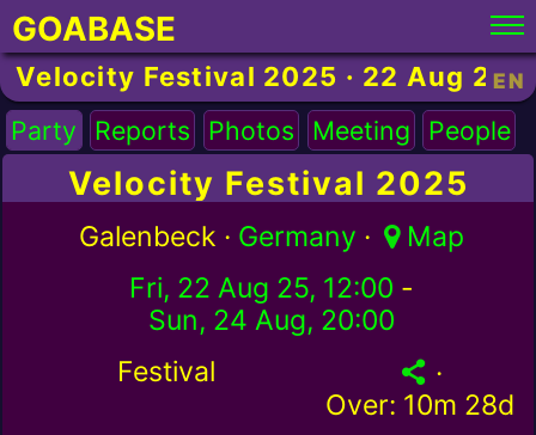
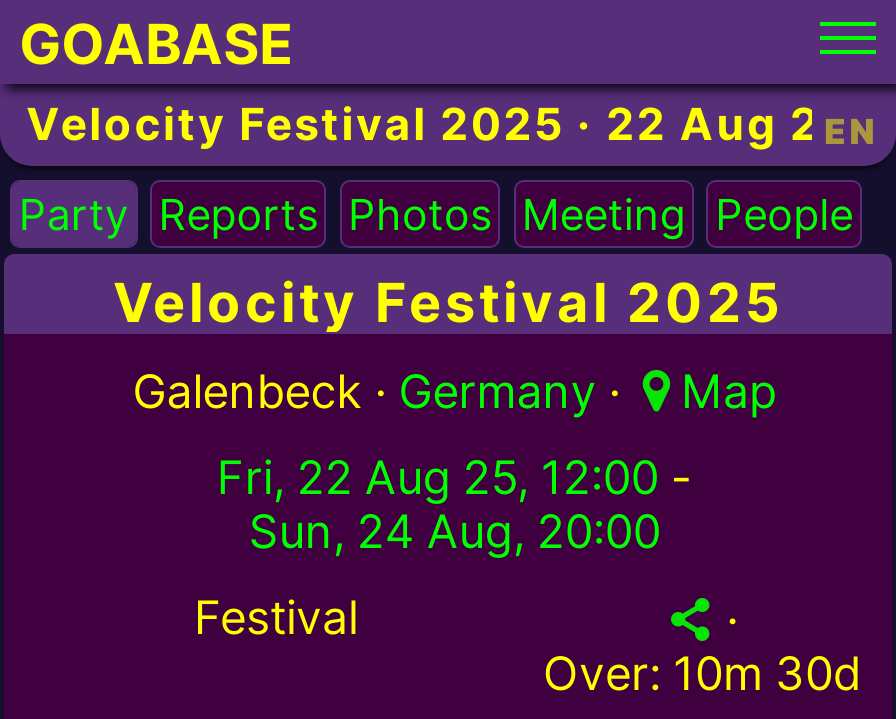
[326,389,515,422] Over: 10m 28d -> [543,647,861,703] Over: 10m 30d

